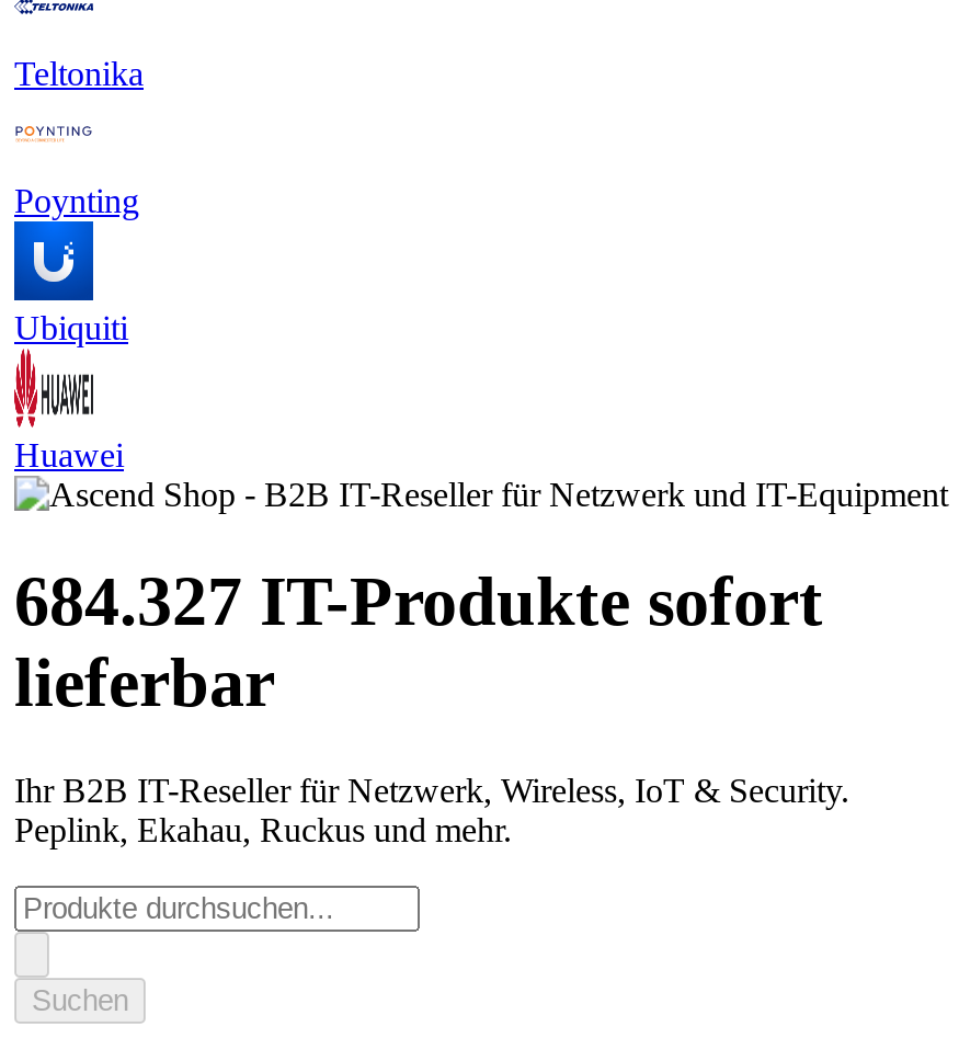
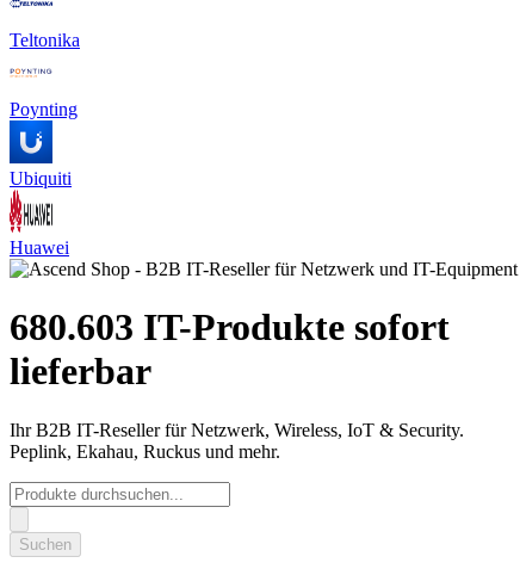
[14,562,823,641] 684.327 IT-Produkte sofort -> [10,306,450,349] 680.603 IT-Produkte sofort

